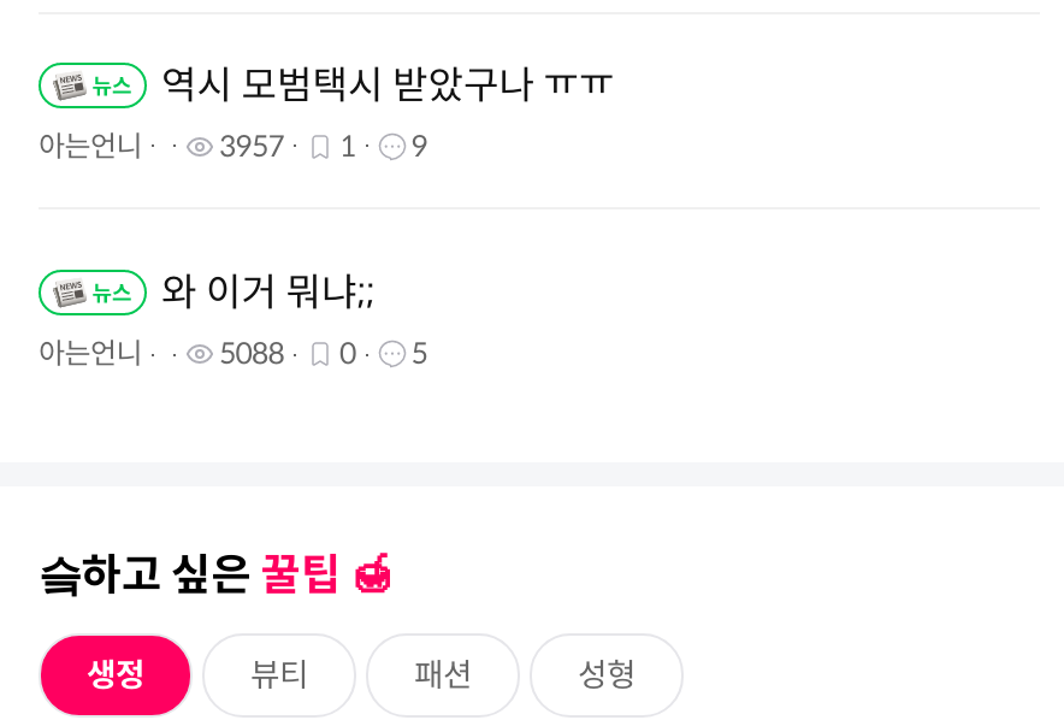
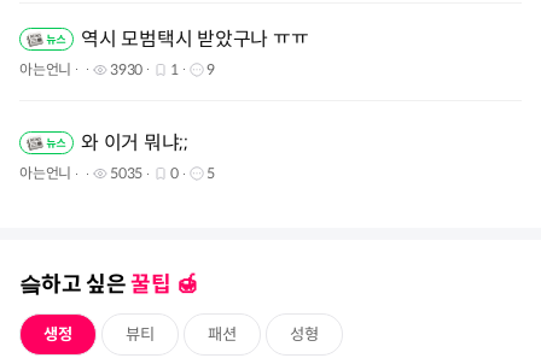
[219,127,427,164] 3957 1 9 -> [110,60,214,78] 3930 1 9
[219,336,427,372] 5088 0 5 -> [110,164,214,182] 5035 0 5

